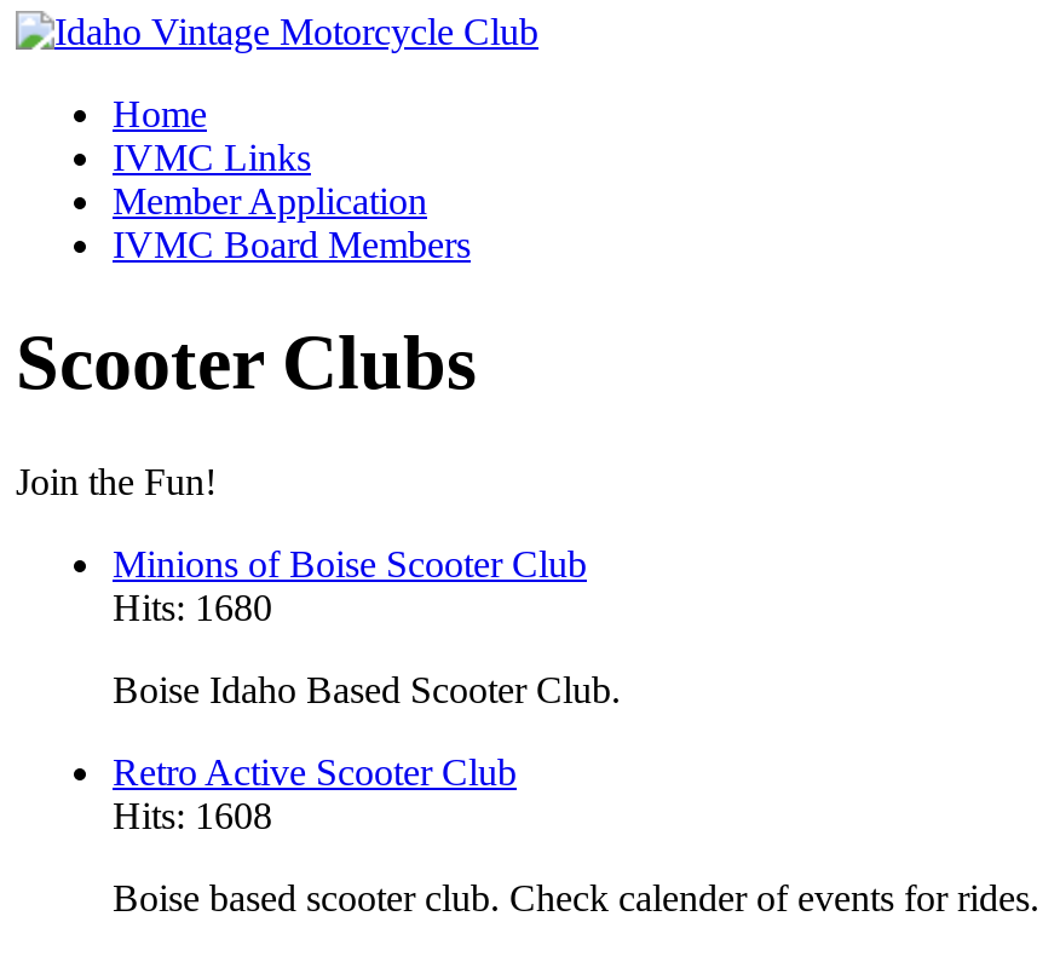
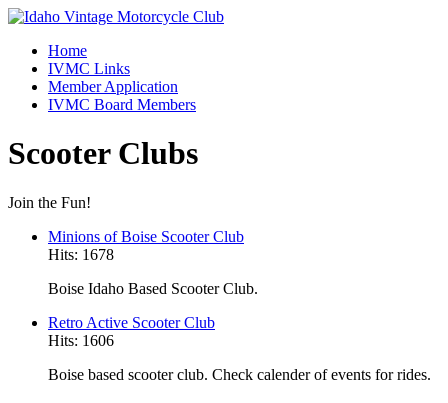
[113,587,272,628] Hits: 1680 -> [48,246,114,263] Hits: 1678
[113,795,272,836] Hits: 1608 -> [48,332,114,349] Hits: 1606

